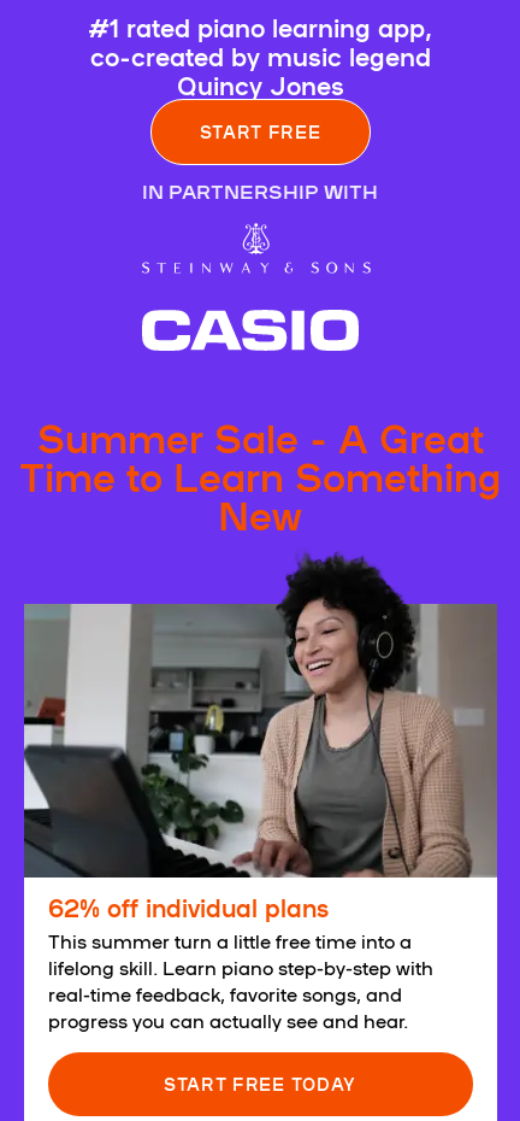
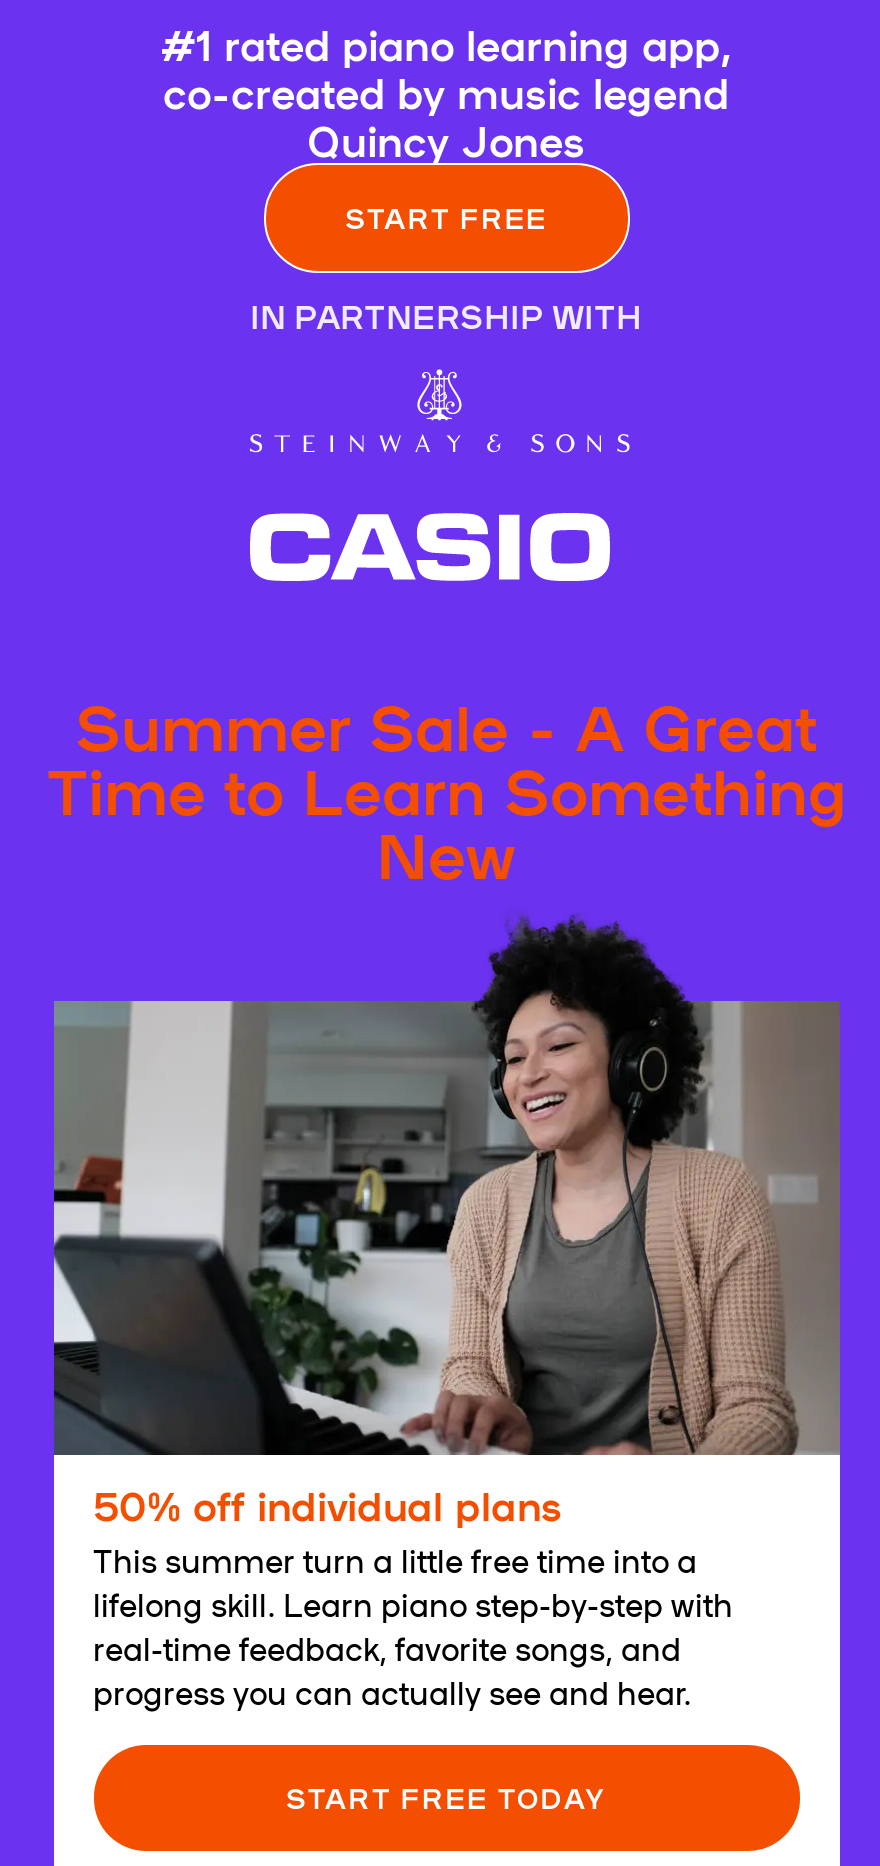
[48,889,328,923] 62% off individual plans -> [93,1474,561,1530] 50% off individual plans

